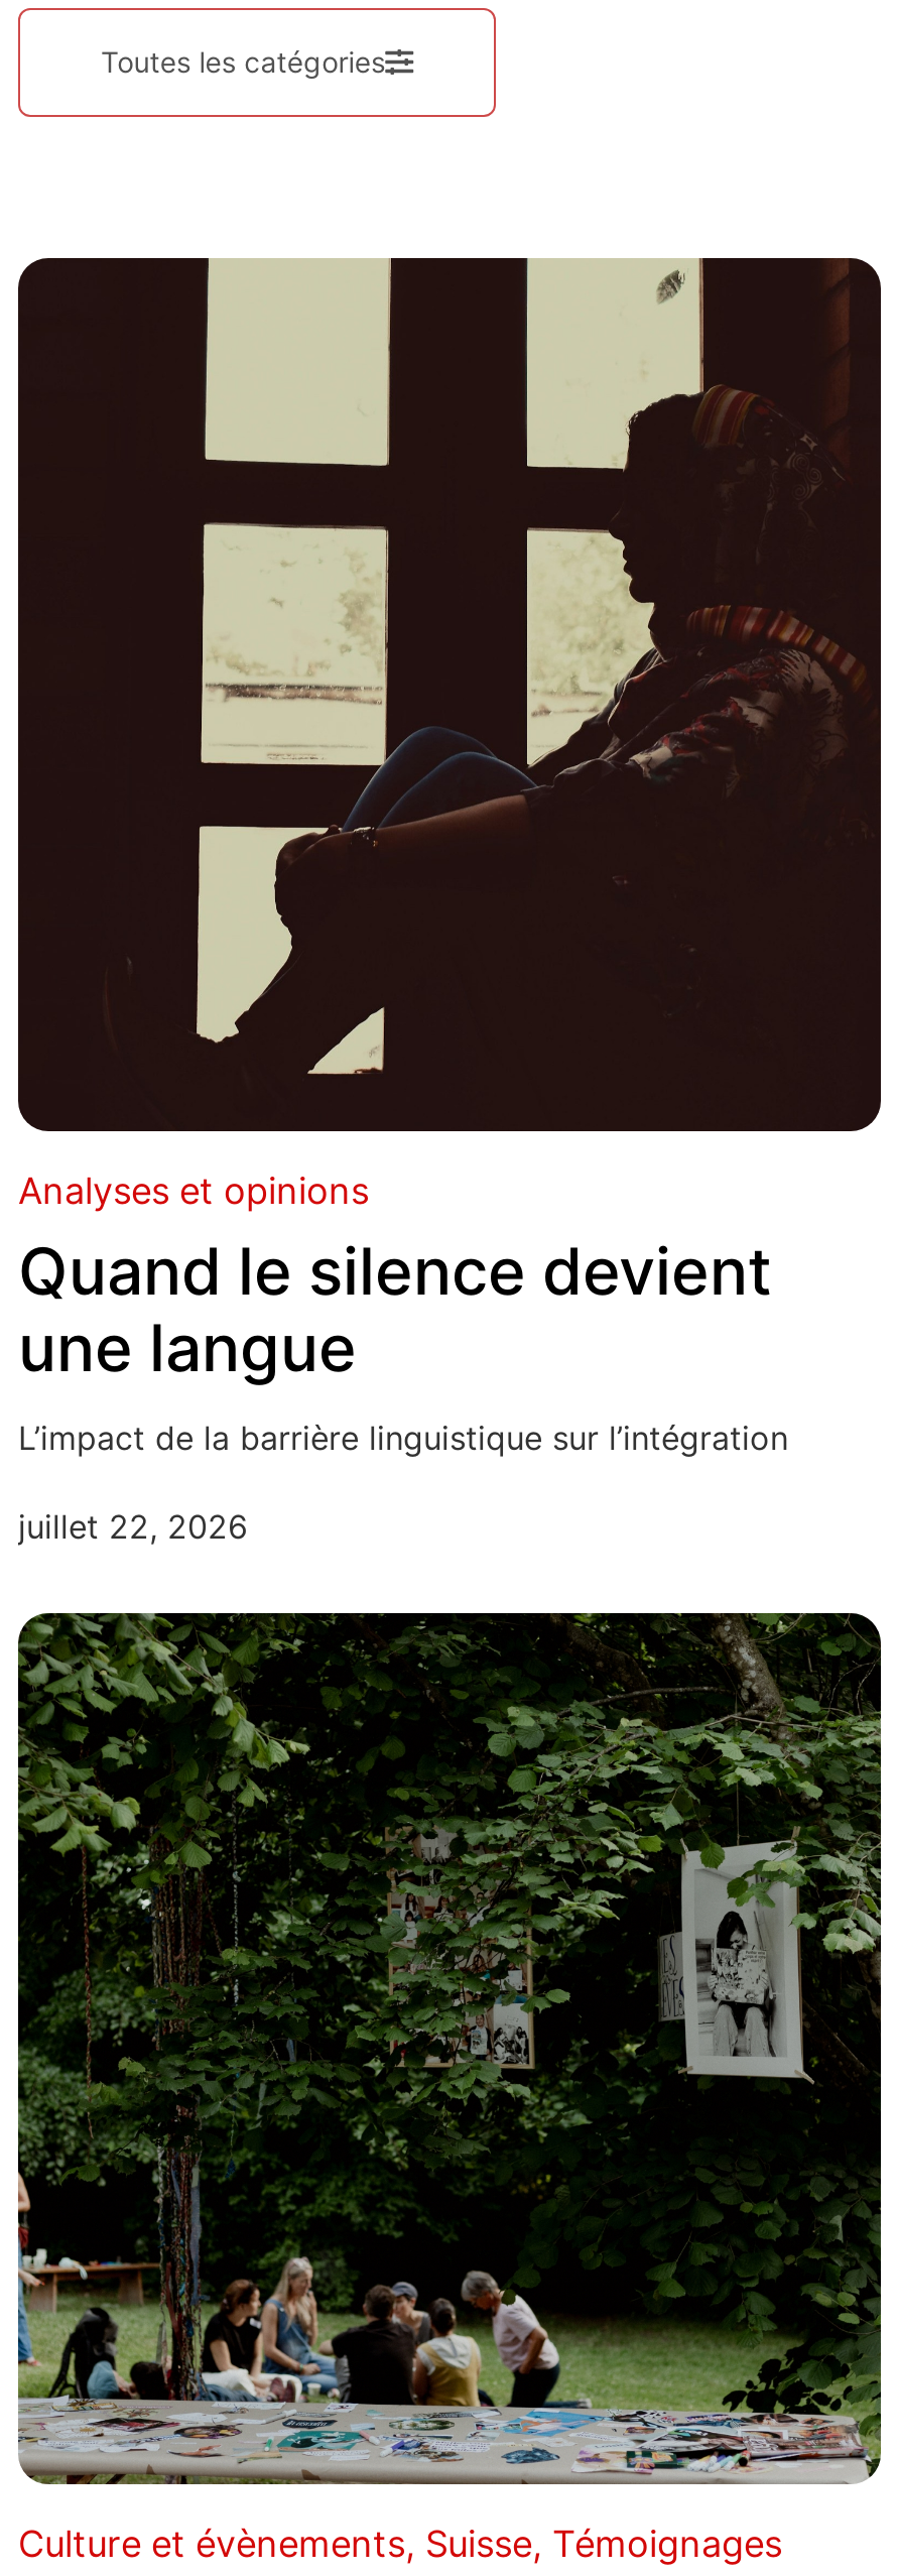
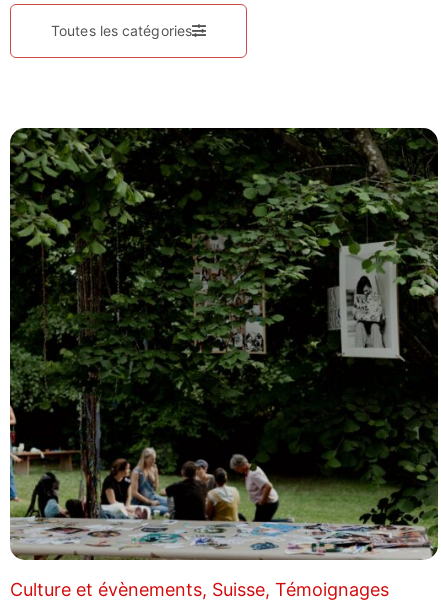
[16,257,883,1546] [image] | Analyses et opinions | Quand le silence devient | une langue | L’impact de la barrière linguistique sur l’intégration | juillet 22, 2026 -> none

